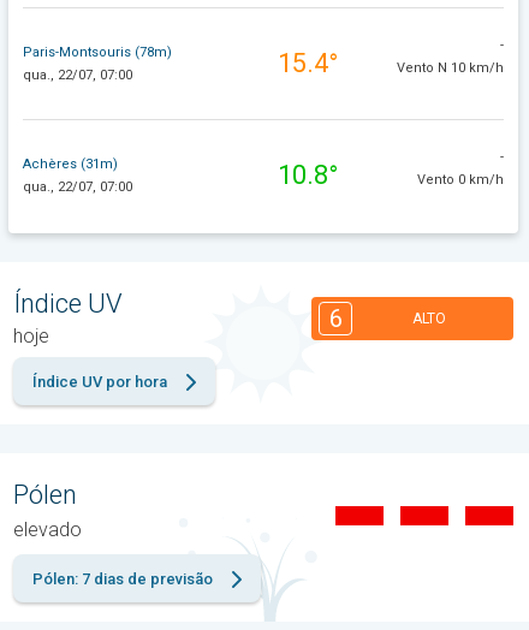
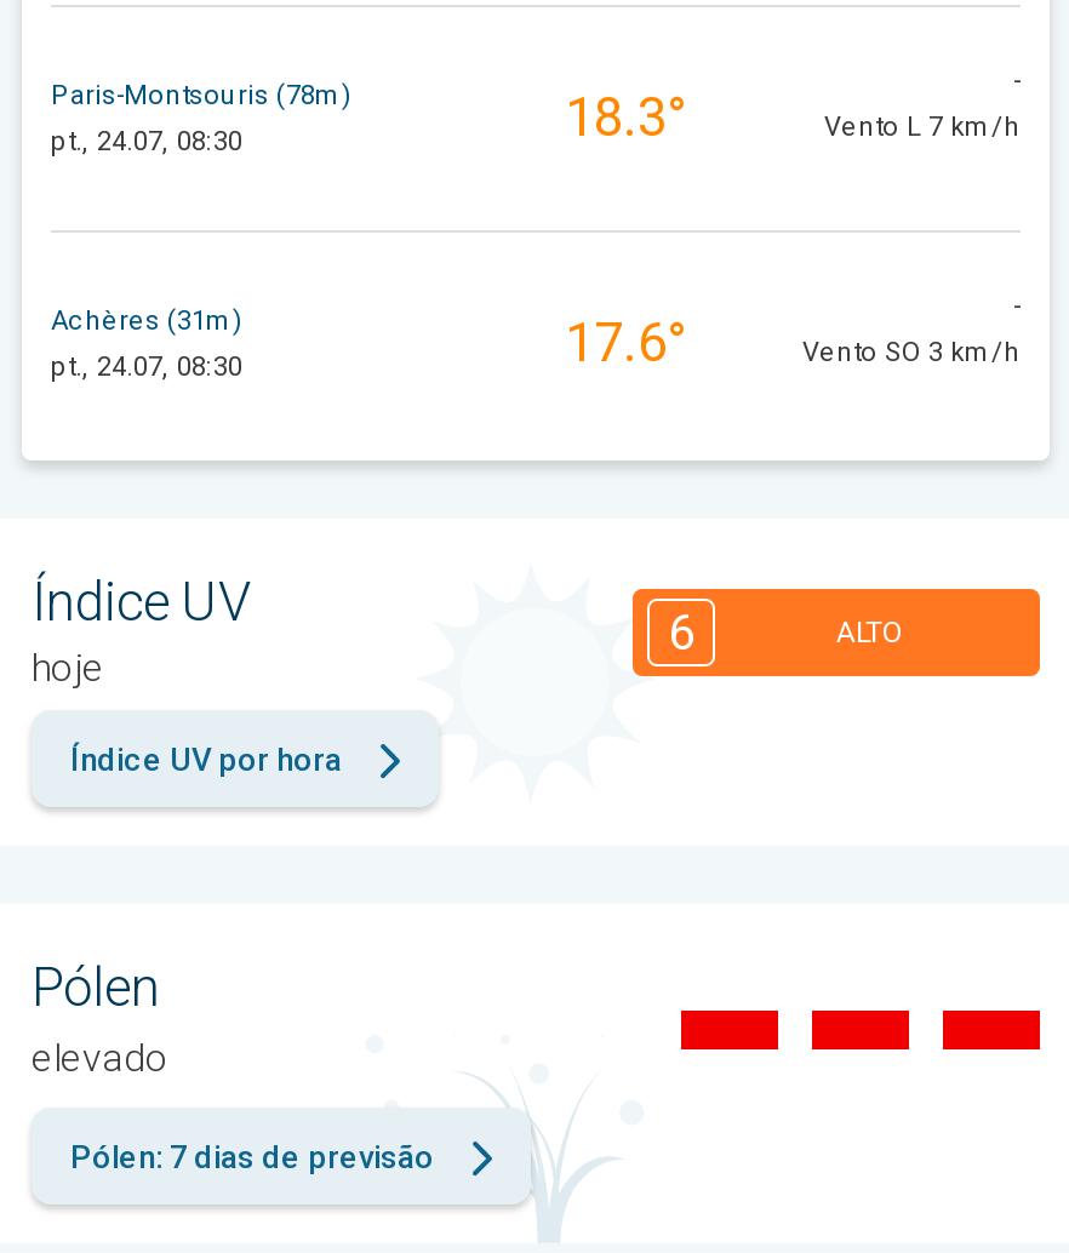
[23,48,338,82] qua., 22/07, 07:00 | 15.4° -> [51,87,686,157] pt., 24.07, 08:30 | 18.3°
[397,60,504,76] Vento N 10 km/h -> [824,112,1021,143] Vento L 7 km/h
[23,160,338,194] qua., 22/07, 07:00 | 10.8° -> [51,313,686,382] pt., 24.07, 08:30 | 17.6°
[417,172,504,188] Vento 0 km/h -> [802,337,1021,369] Vento SO 3 km/h

